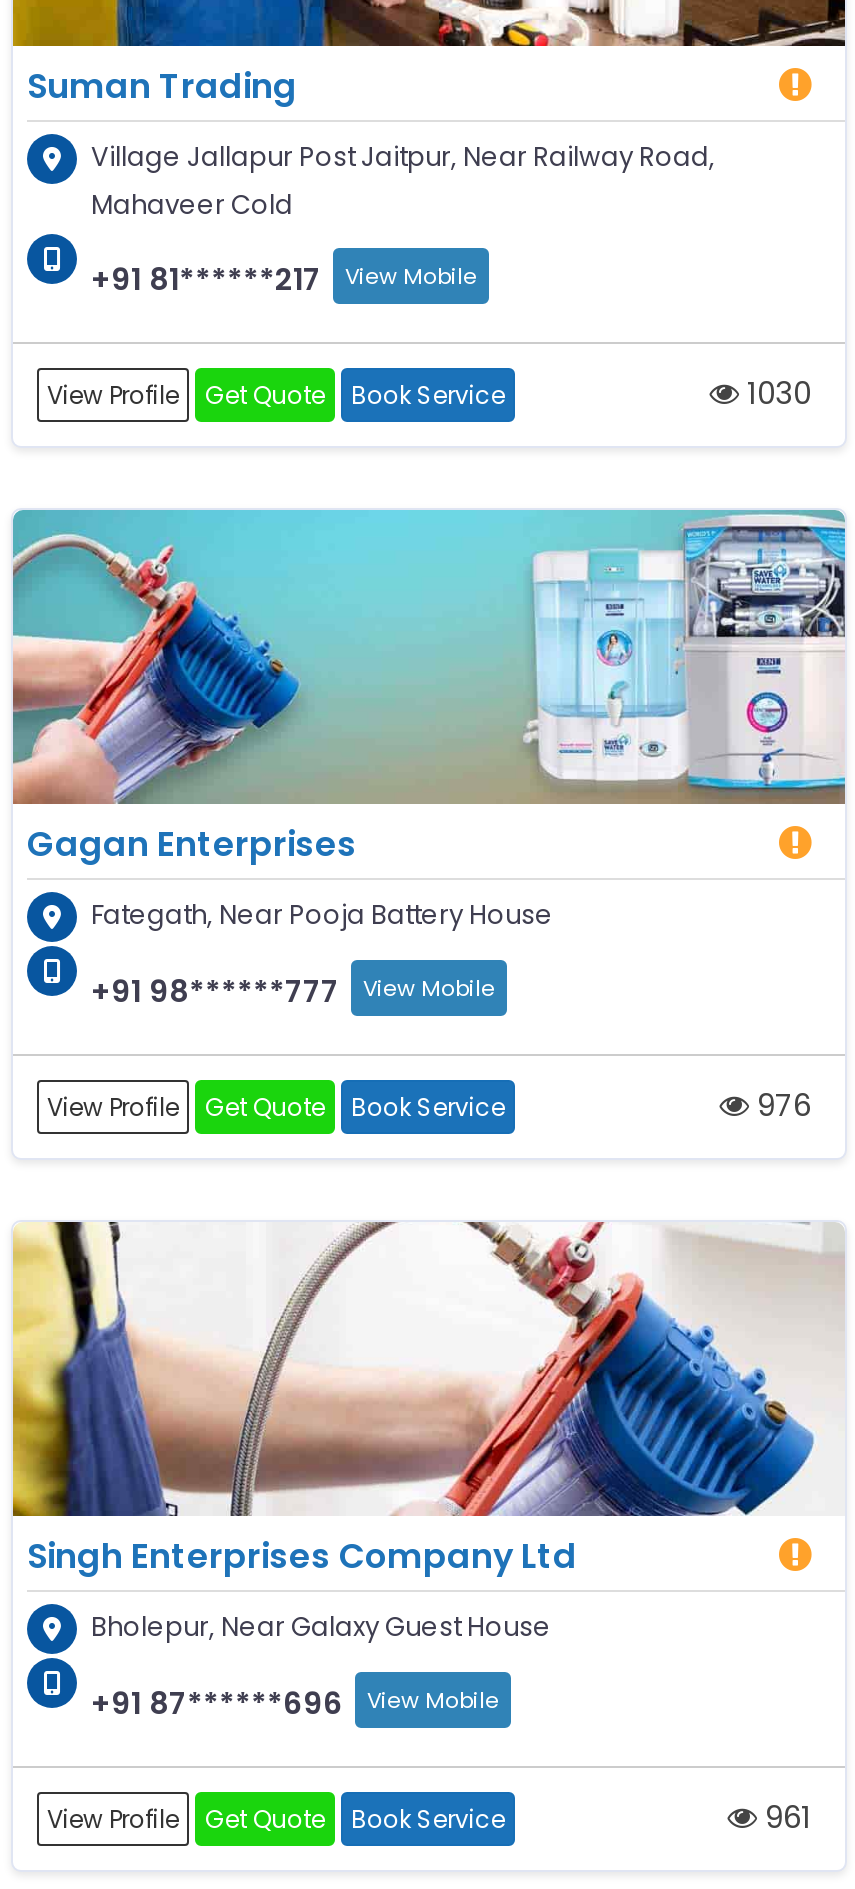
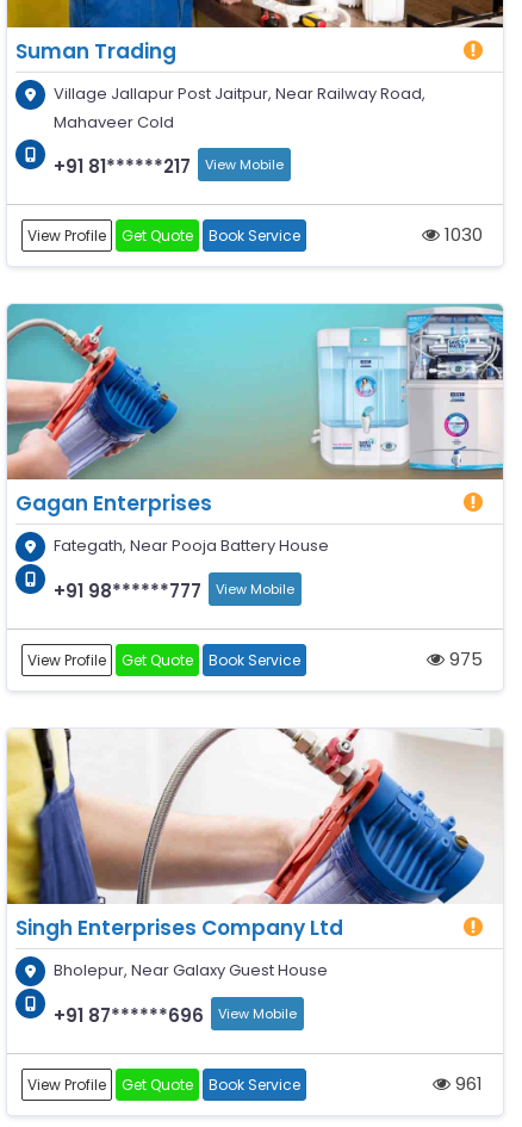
[749,1084,811,1126] 976 -> [445,646,483,671] 975

